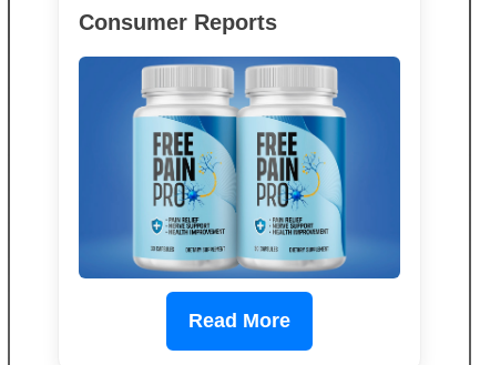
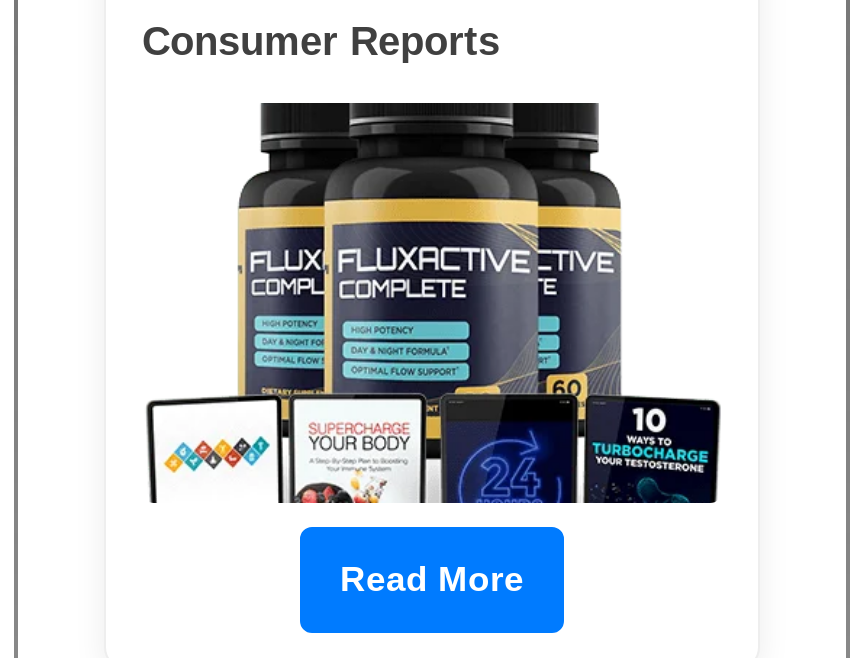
[78,55,401,280] [image] -> [142,102,722,506] [image]

